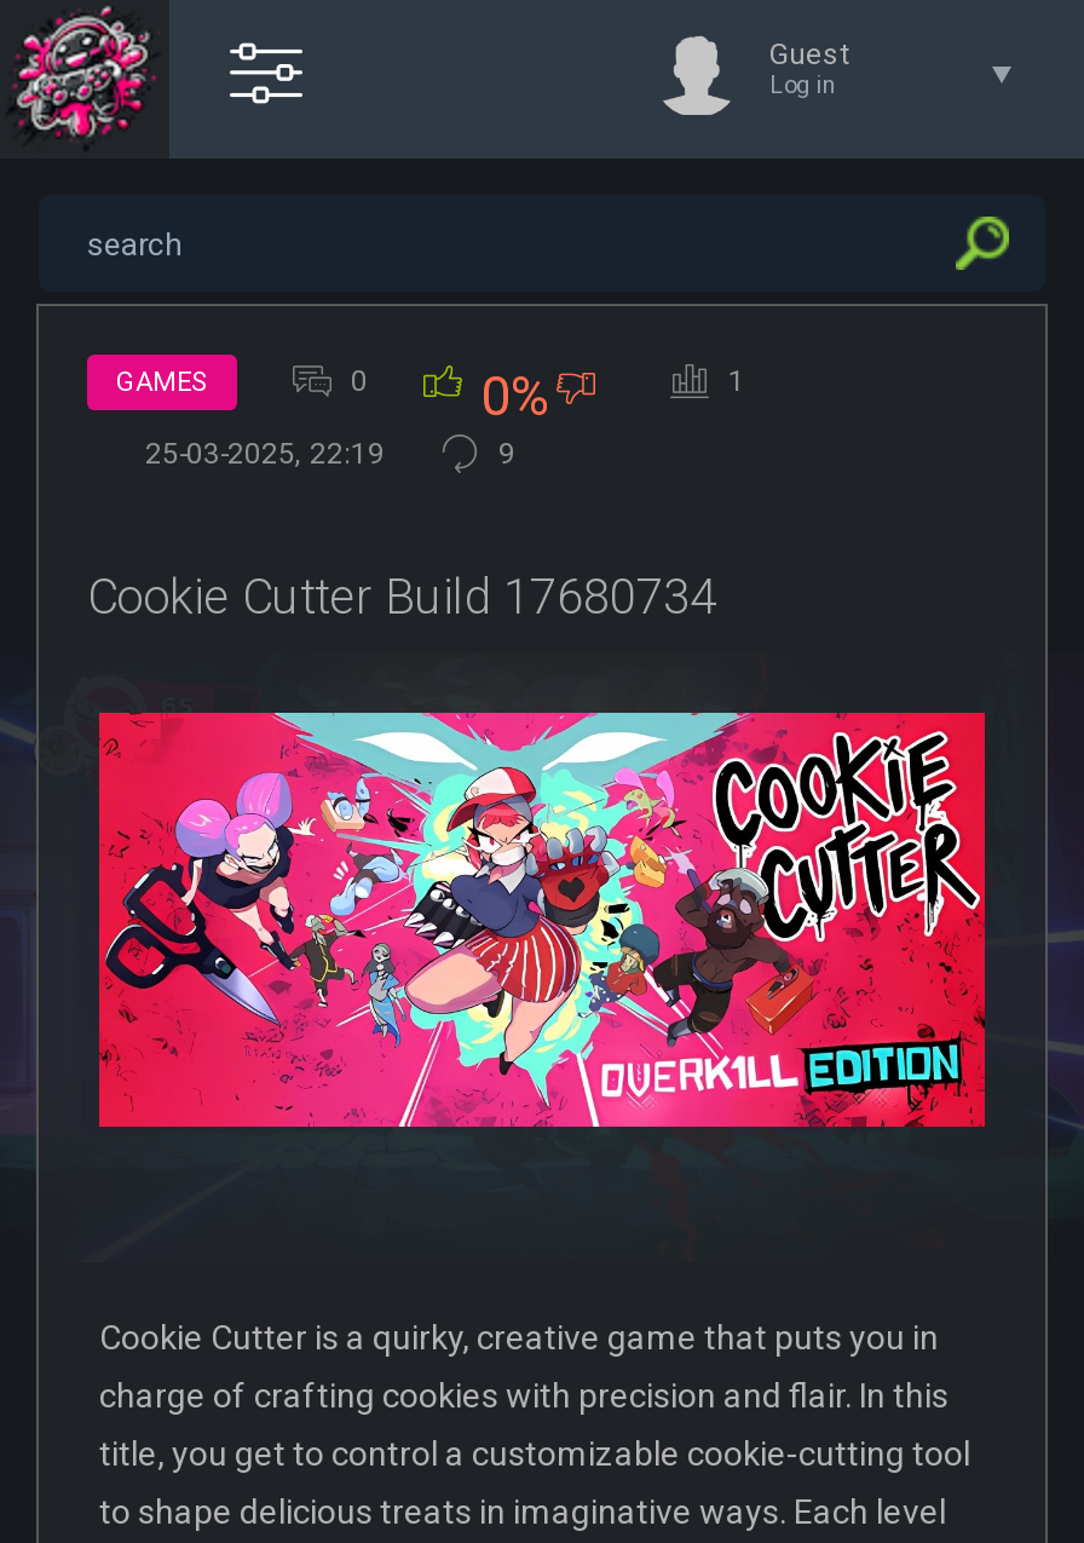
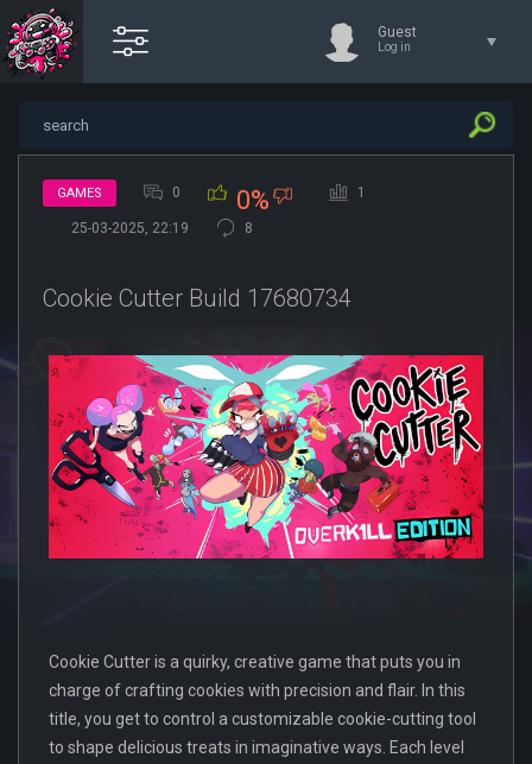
[498,437,515,471] 9 -> [245,220,253,236] 8

